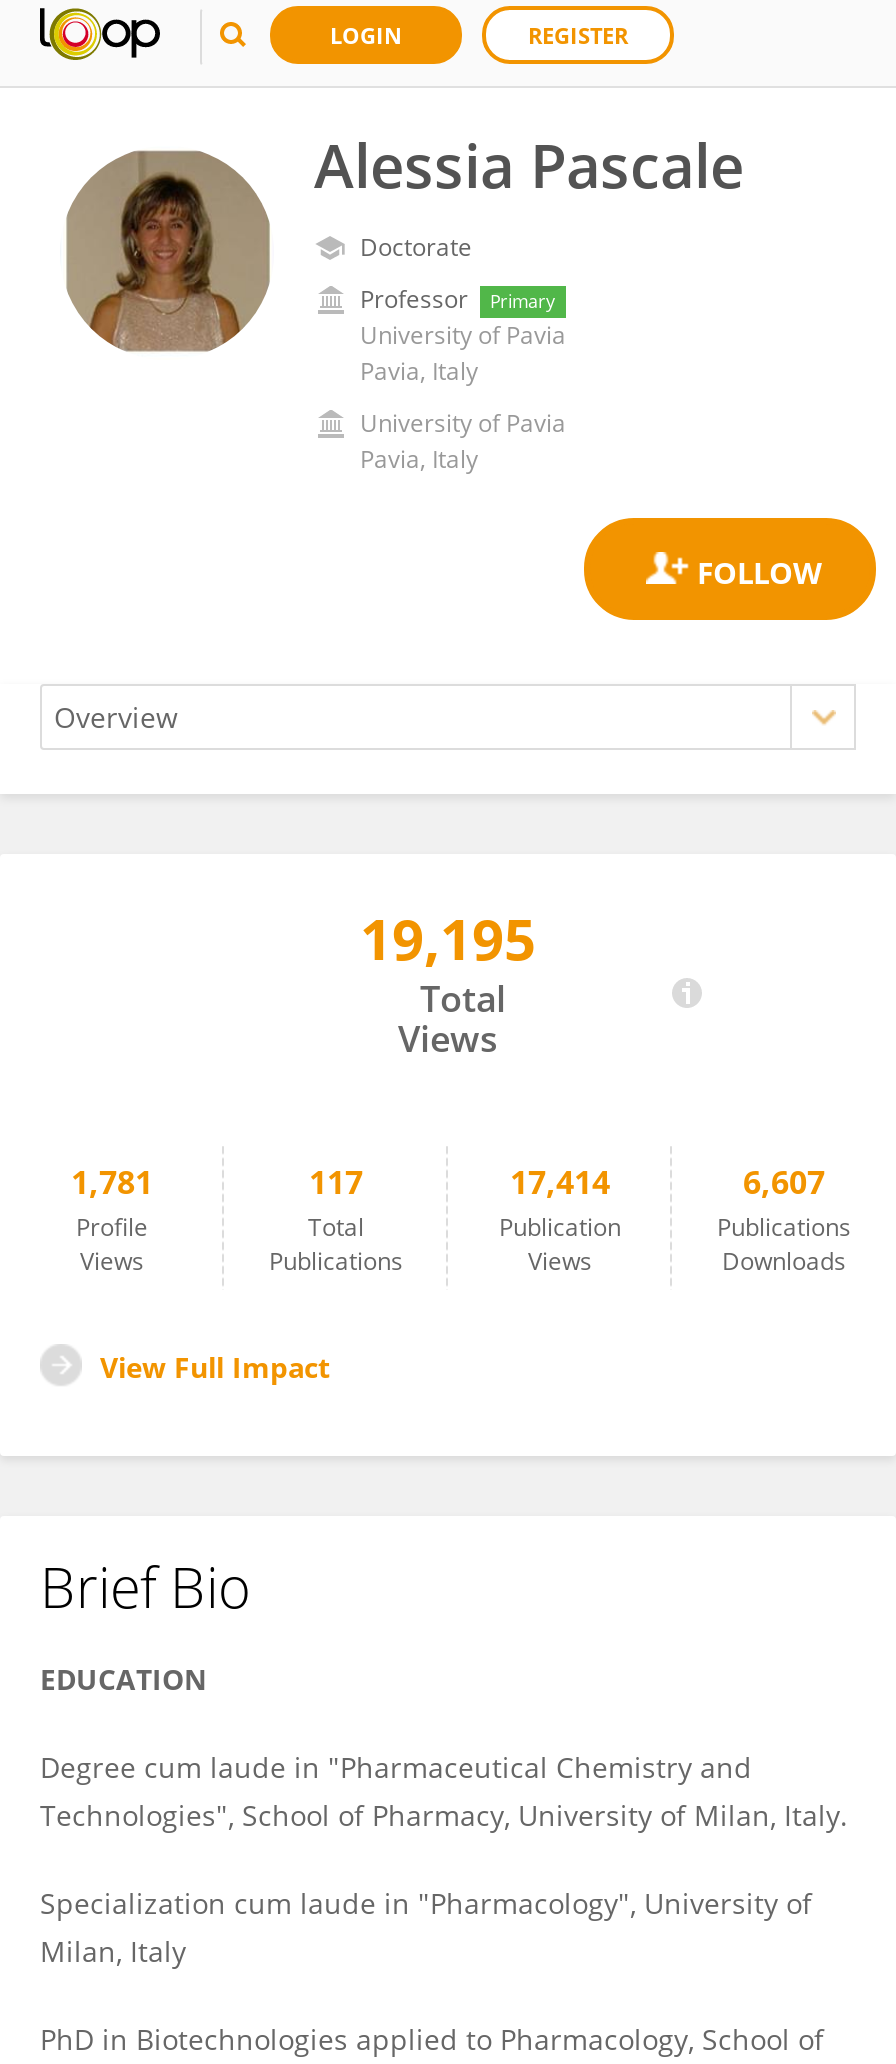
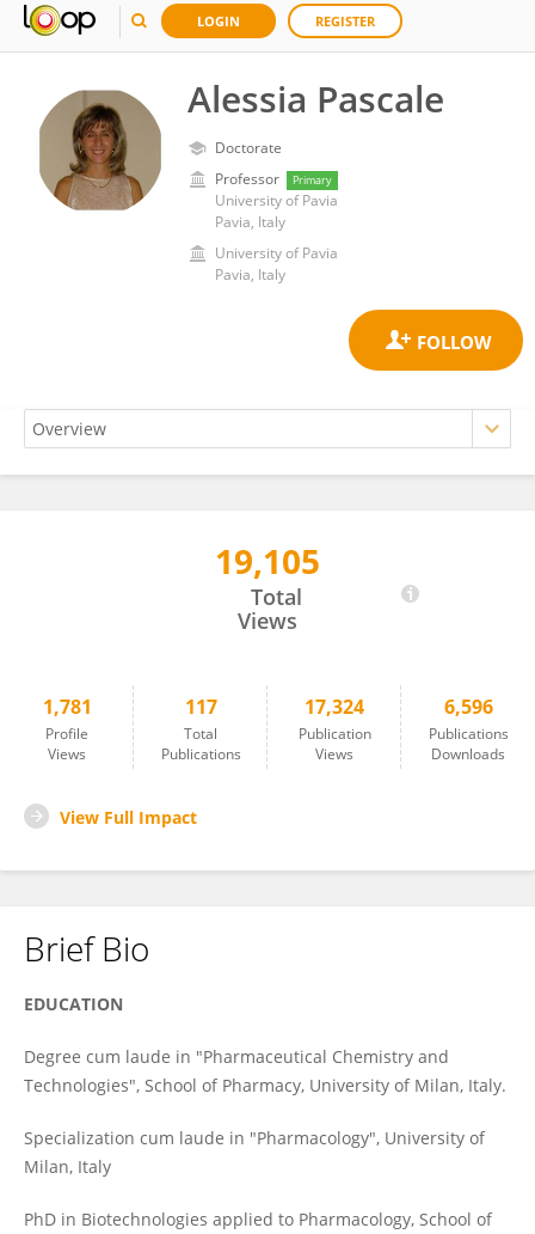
[360,900,536,976] 19,195 -> [215,538,320,584] 19,105
[510,1160,610,1204] 17,414 -> [305,694,364,720] 17,324
[743,1160,825,1204] 6,607 -> [444,694,493,720] 6,596

